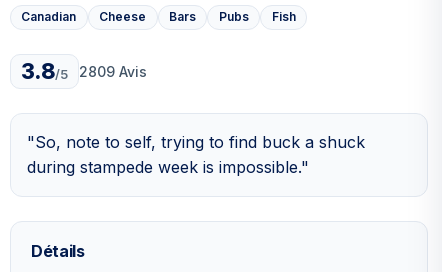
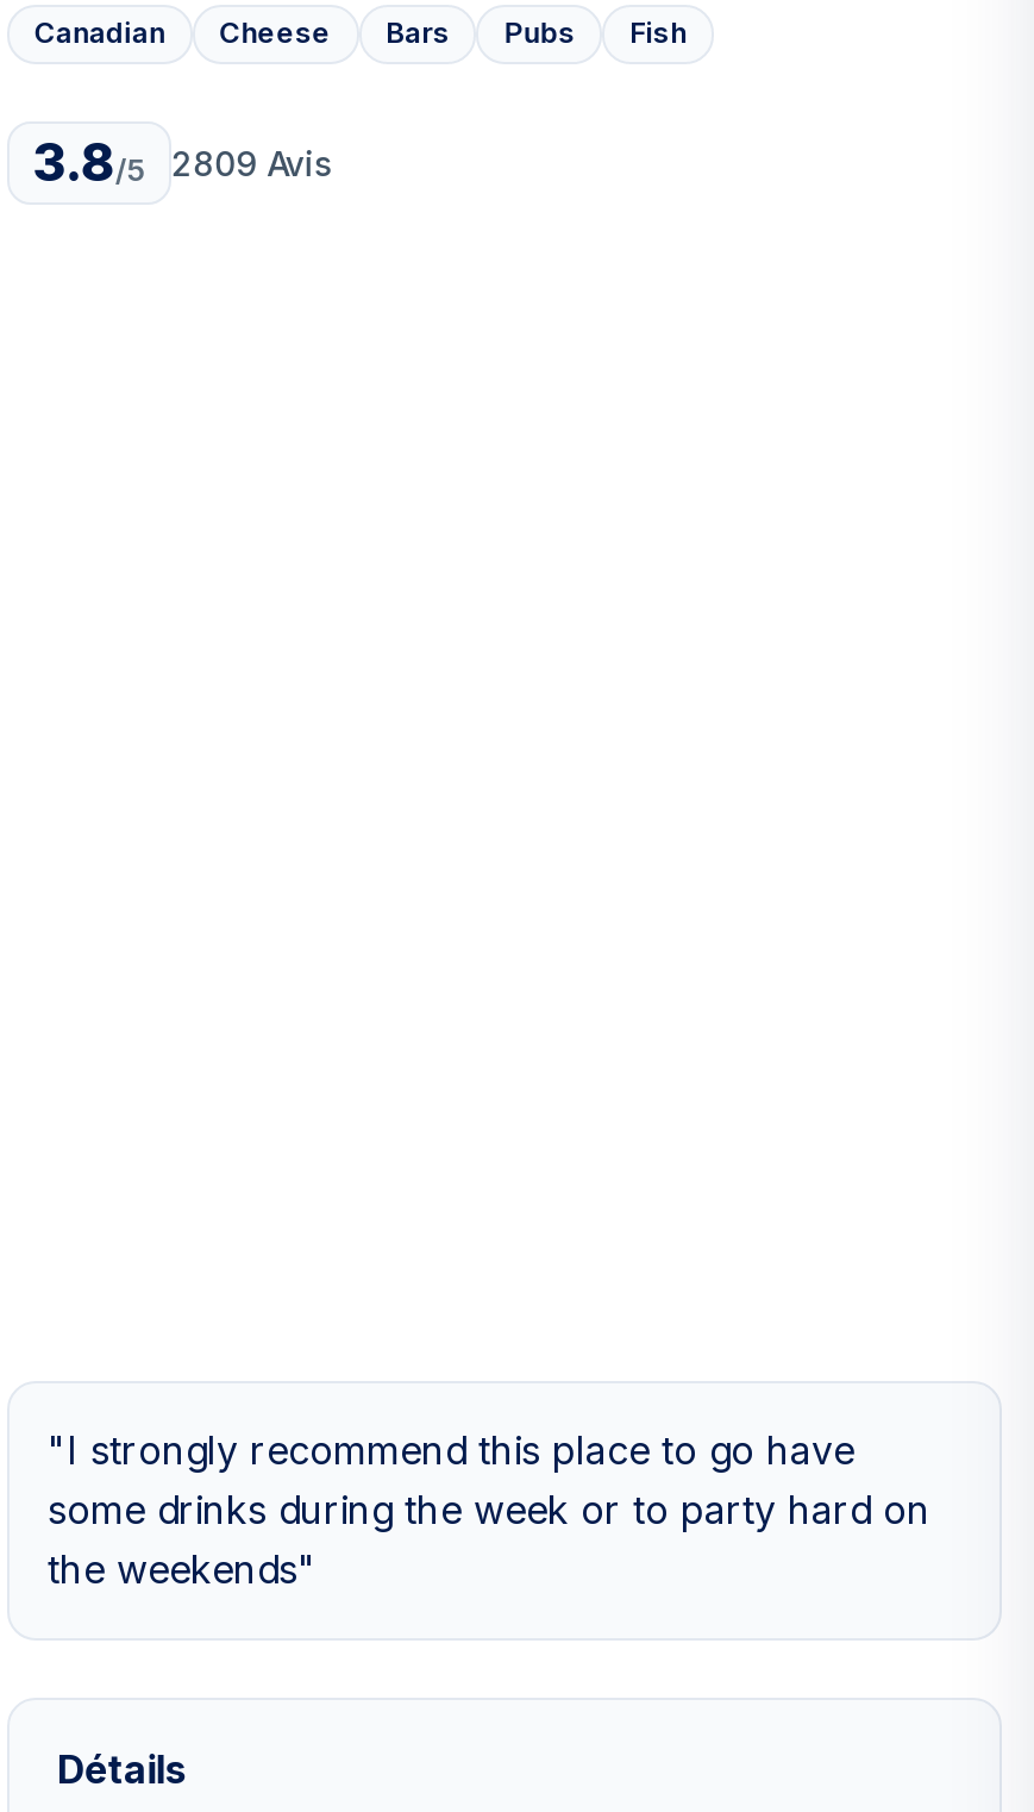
[27,132,365,177] "So, note to self, trying to find buck a shuck | during stampede week is impossible." -> [48,1427,930,1594] "I strongly recommend this place to go have | some drinks during the week or to party hard on | the weekends"

